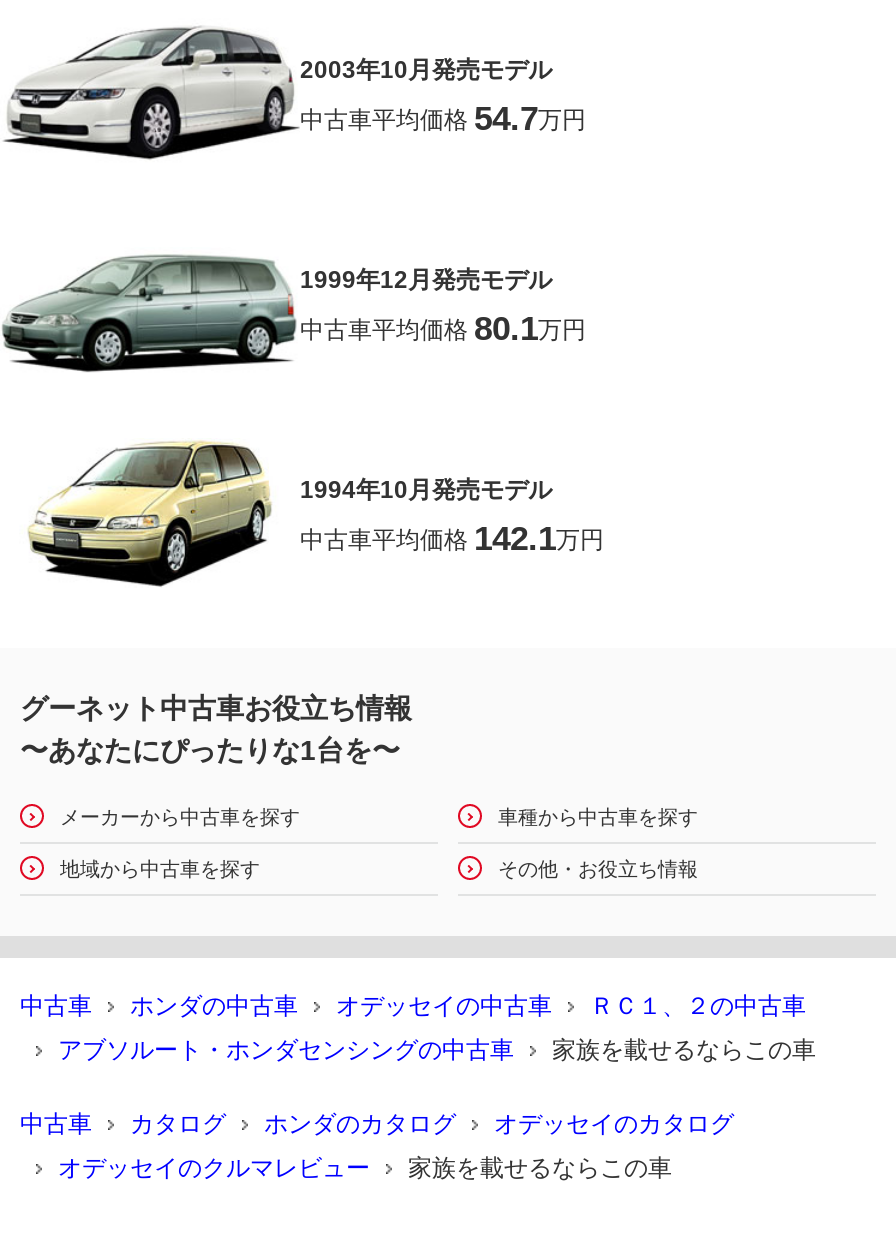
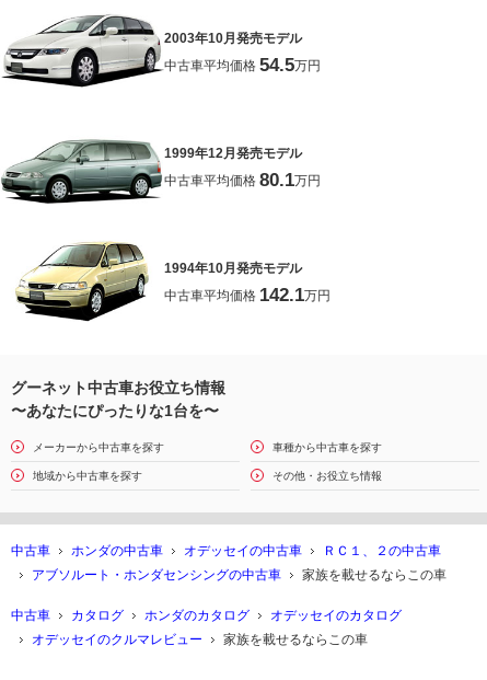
[300,100,586,138] 中古車平均価格 54.7万円 -> [164,55,321,75] 中古車平均価格 54.5万円

